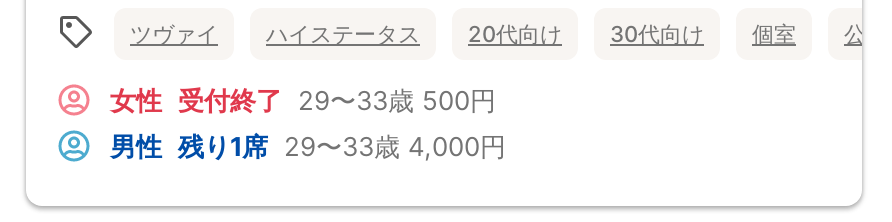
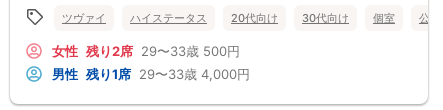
[110,85,496,117] 女性 受付終了 29〜33歳 500円 -> [52,43,240,59] 女性 残り2席 29〜33歳 500円

